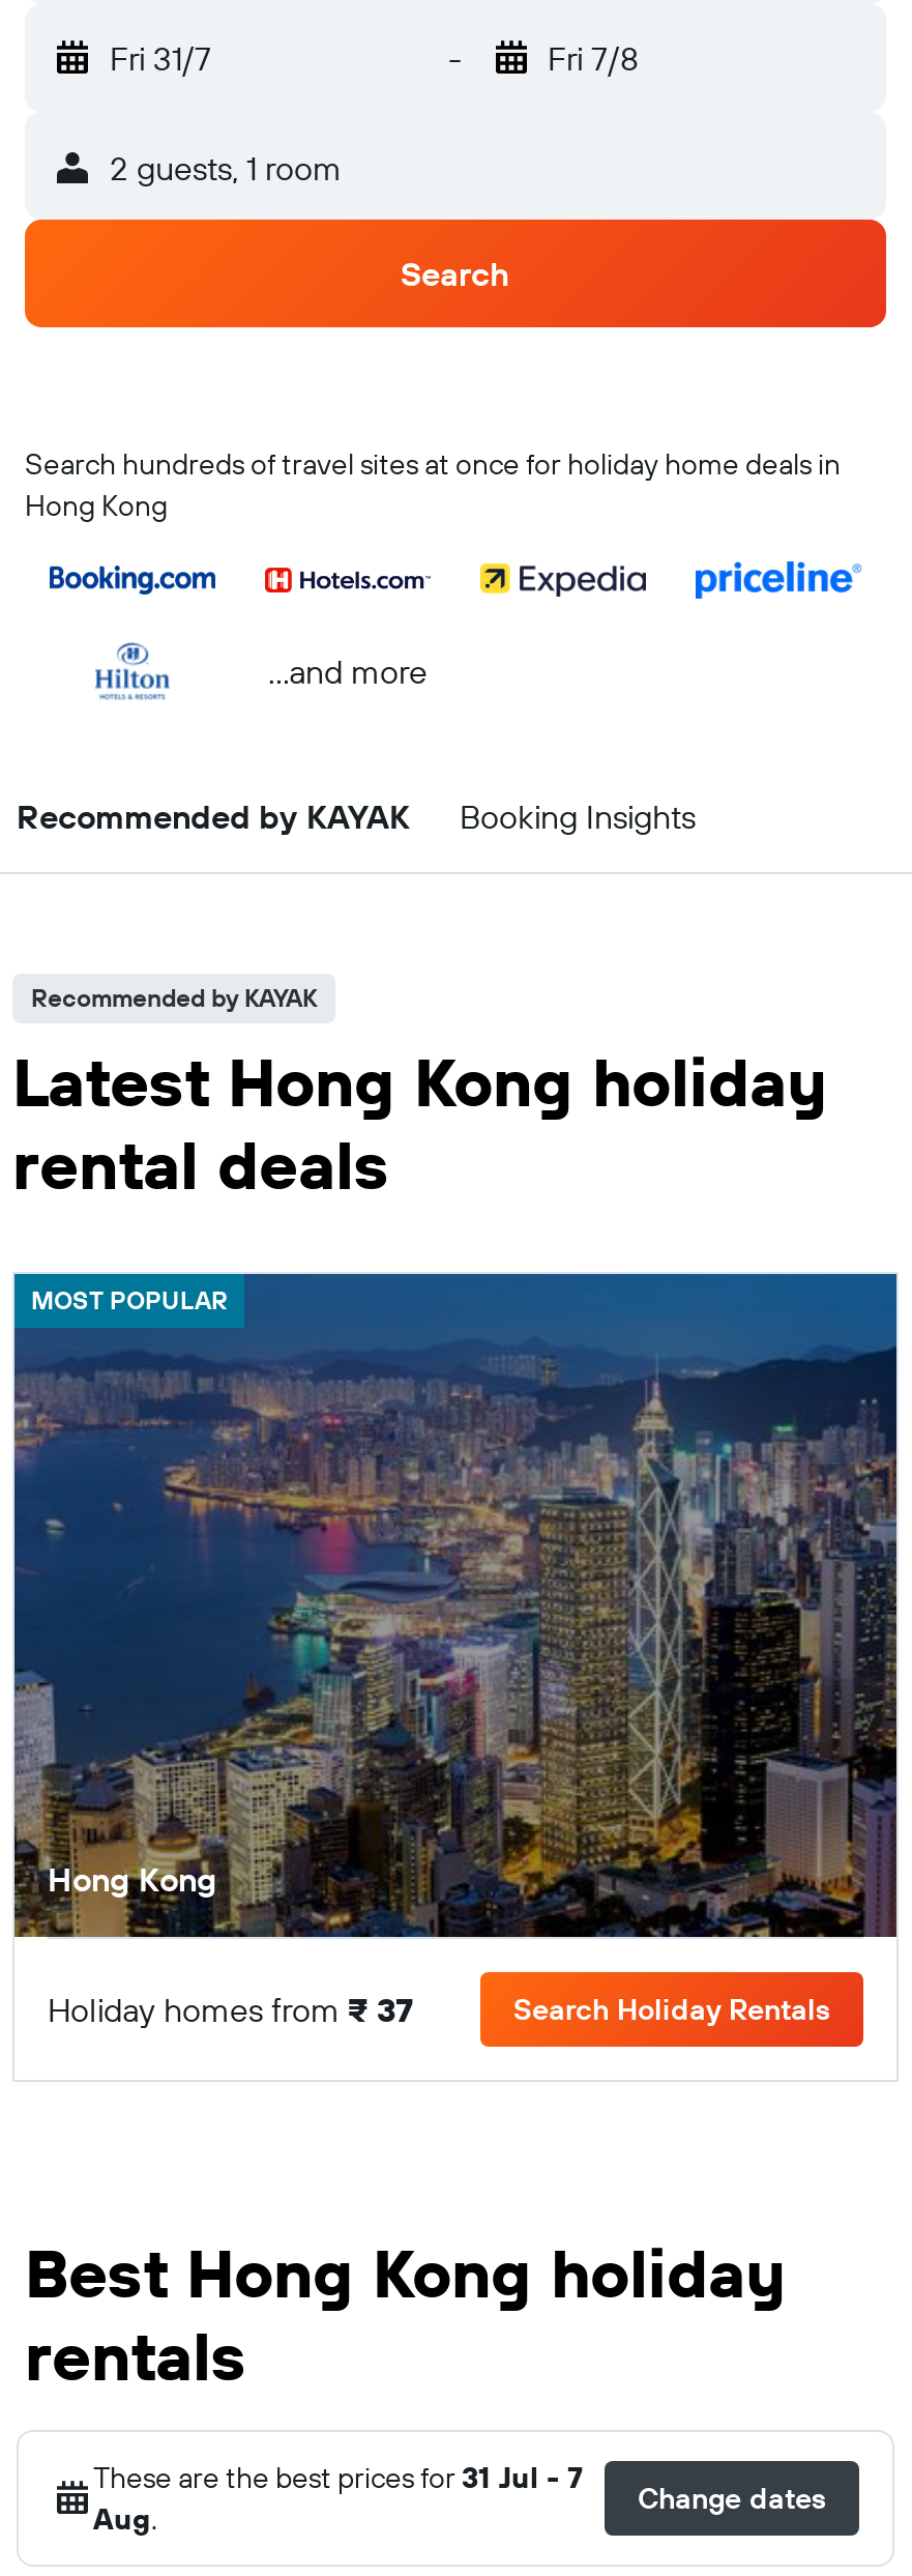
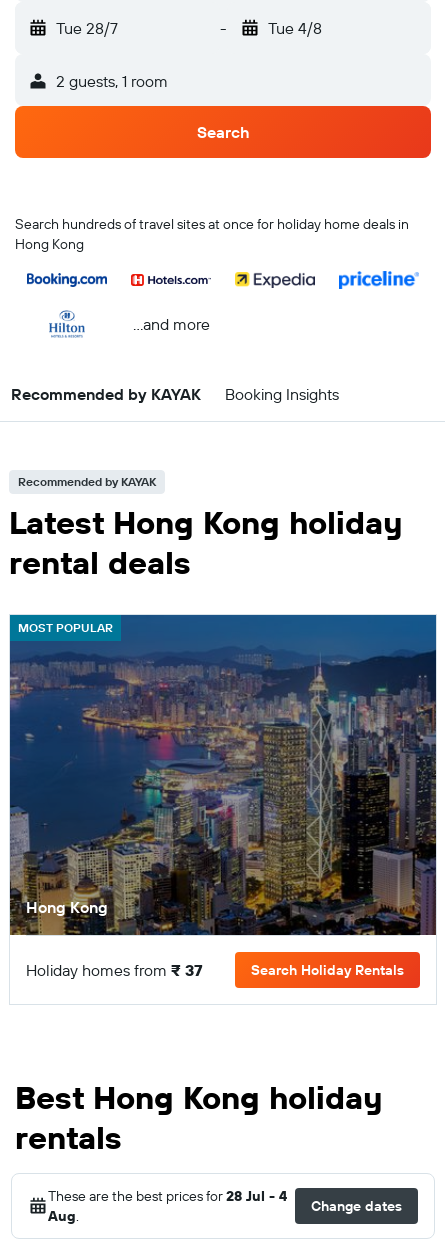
[110,37,211,79] Fri 31/7 -> [56,18,118,38] Tue 28/7
[548,37,639,79] Fri 7/8 -> [267,18,321,38] Tue 4/8
[93,2458,584,2495] These are the best prices for 31 Jul - 7 -> [48,1186,287,1204] These are the best prices for 28 Jul - 4

